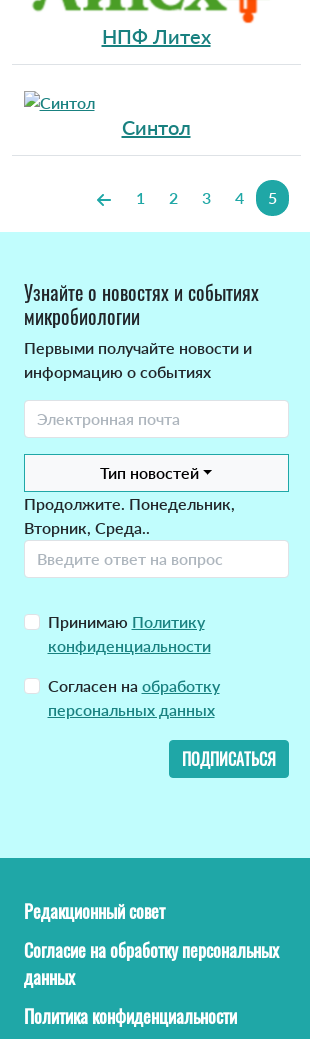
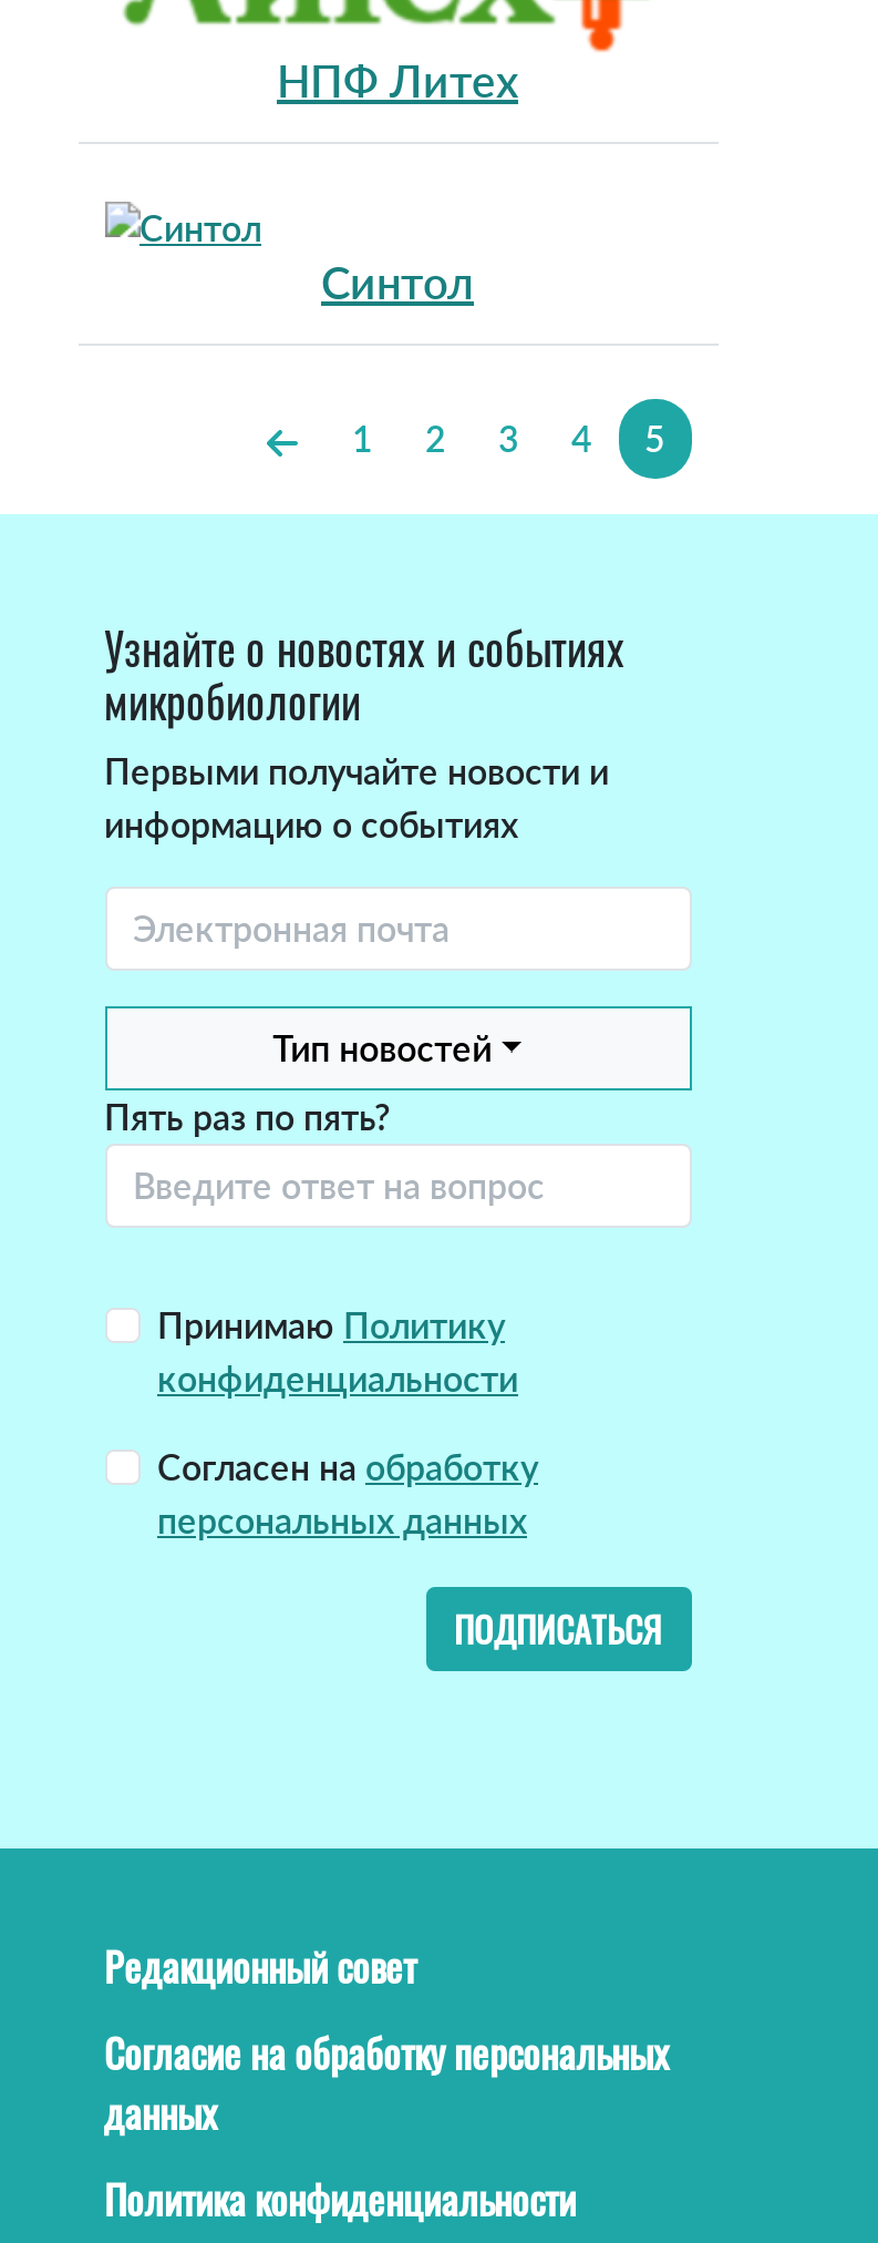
[23,494,234,537] Продолжите. Понедельник, | Вторник, Среда.. -> [104,1096,390,1138] Пять раз по пять?

